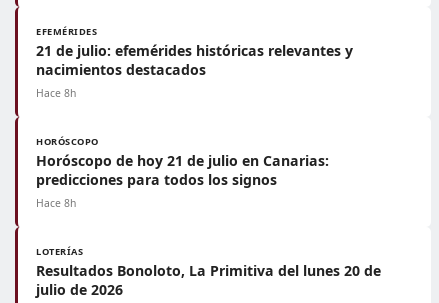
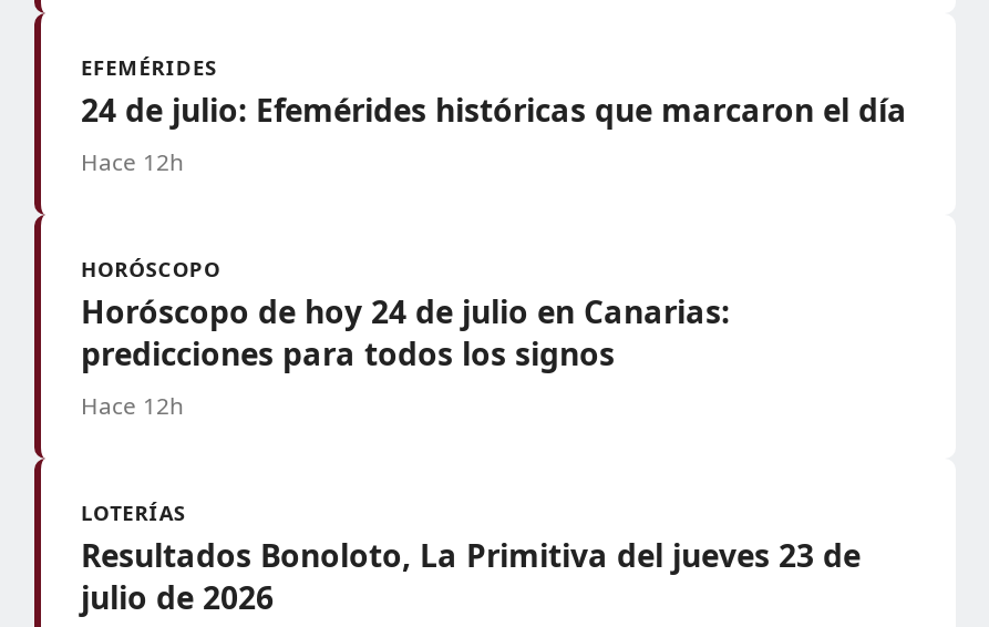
[36,41,353,100] 21 de julio: efemérides históricas relevantes y | nacimientos destacados | Hace 8h -> [81,89,907,177] 24 de julio: Efemérides históricas que marcaron el día | Hace 12h
[36,151,329,170] Horóscopo de hoy 21 de julio en Canarias: -> [81,290,730,332] Horóscopo de hoy 24 de julio en Canarias:
[36,196,76,210] Hace 8h -> [81,390,183,421] Hace 12h
[36,261,381,280] Resultados Bonoloto, La Primitiva del lunes 20 de -> [81,534,861,576] Resultados Bonoloto, La Primitiva del jueves 23 de

